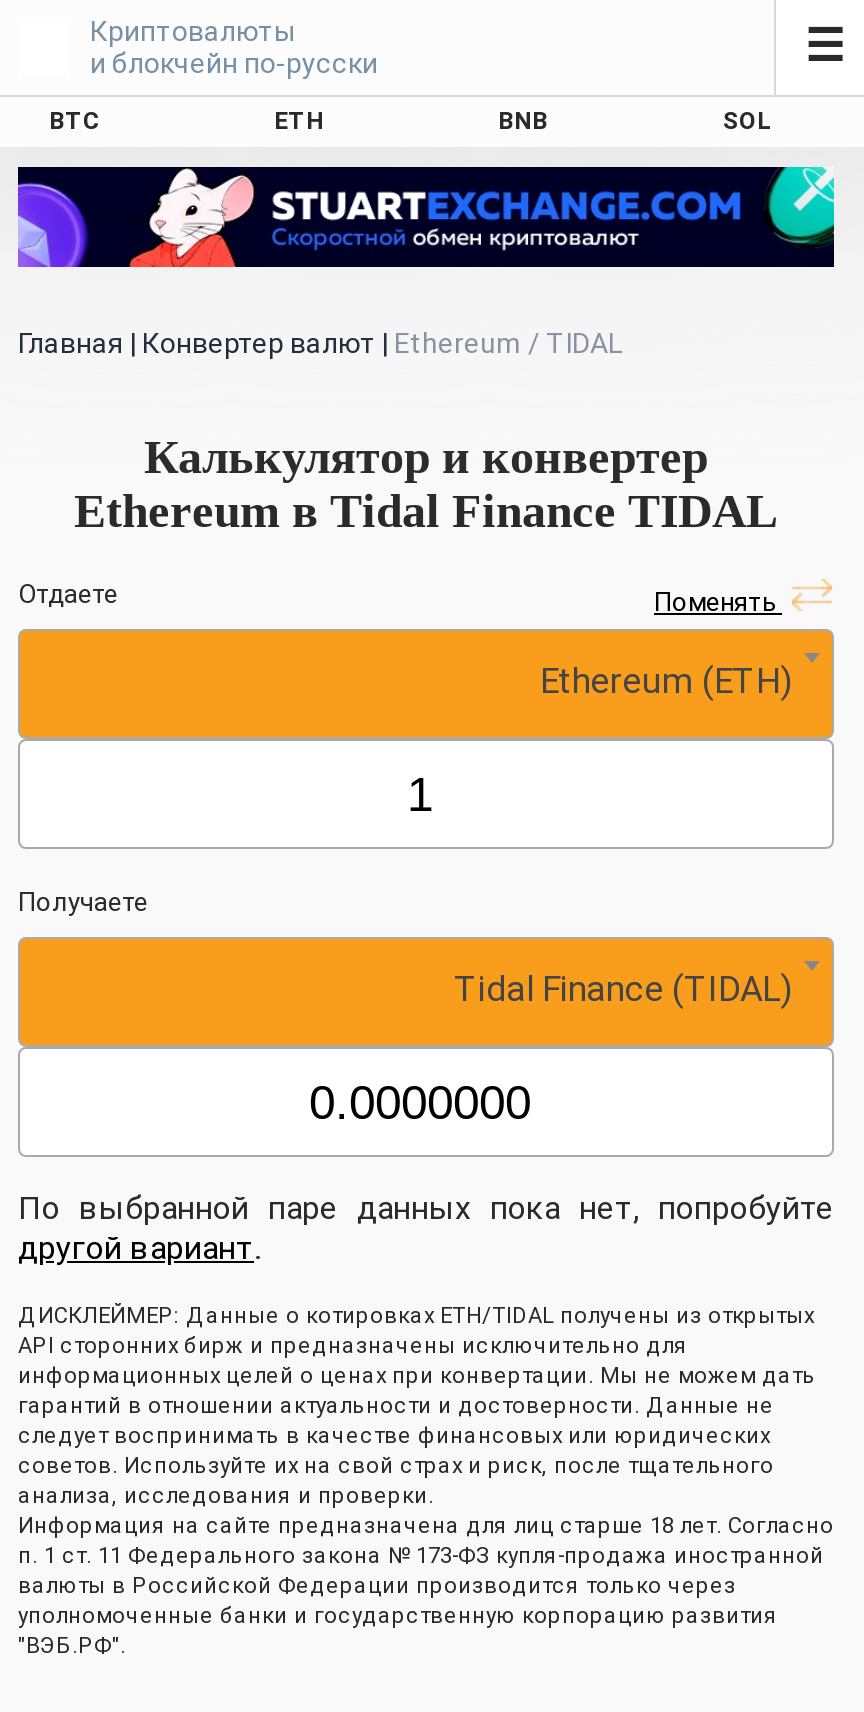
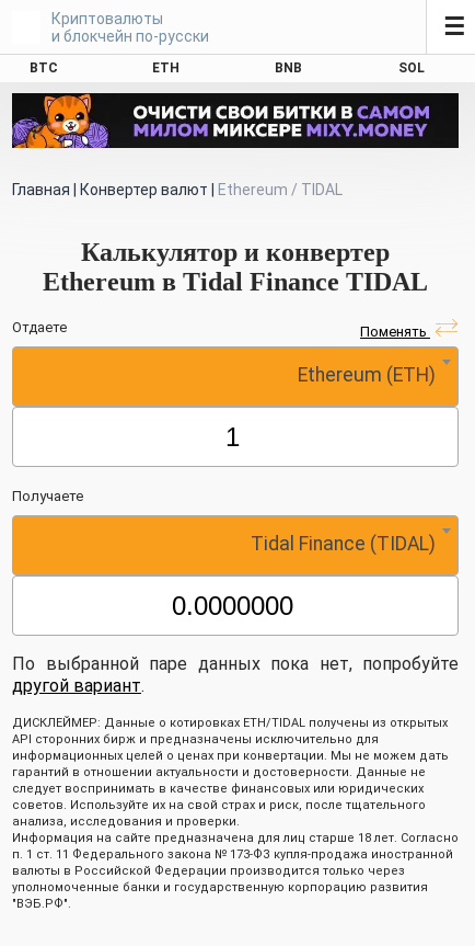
[16,165,836,269] [image] -> [11,92,460,149] [image]

